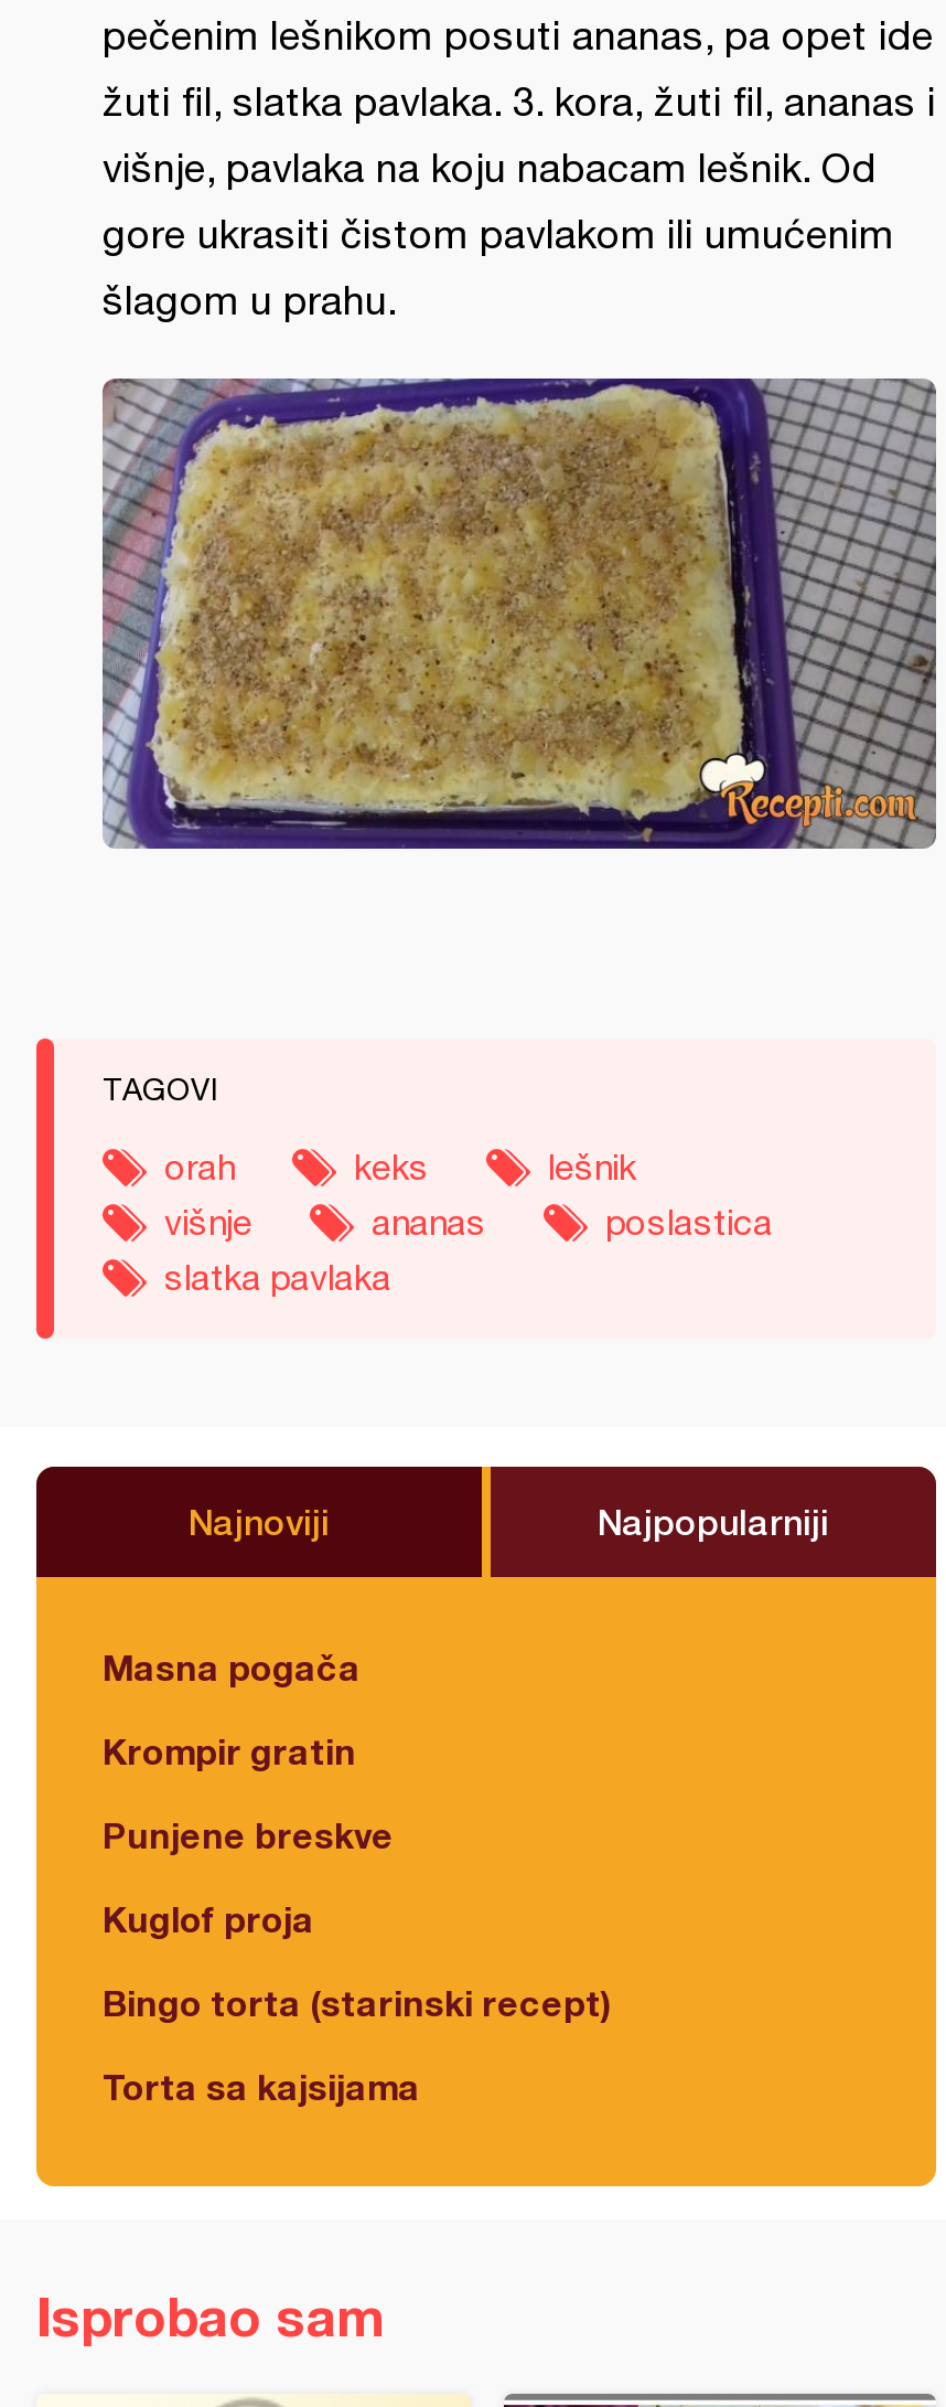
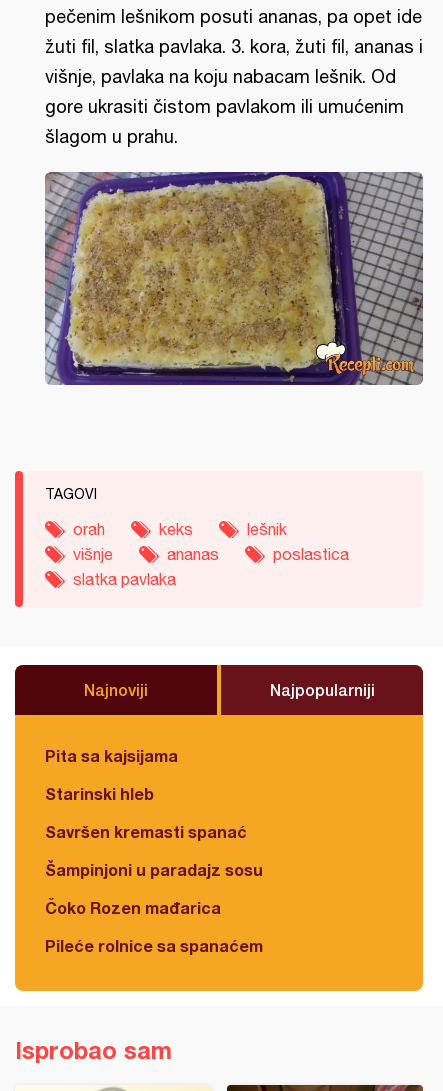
[103,1645,361,1687] Masna pogača -> [45,746,178,765] Pita sa kajsijama
[103,1729,356,1771] Krompir gratin -> [45,784,154,803] Starinski hleb
[103,1813,394,1855] Punjene breskve -> [45,822,247,841] Savršen kremasti spanać
[103,1896,314,1938] Kuglof proja -> [45,860,263,879] Šampinjoni u paradajz sosu
[103,1980,612,2022] Bingo torta (starinski recept) -> [45,898,221,917] Čoko Rozen mađarica
[103,2064,420,2106] Torta sa kajsijama -> [45,936,263,955] Pileće rolnice sa spanaćem

